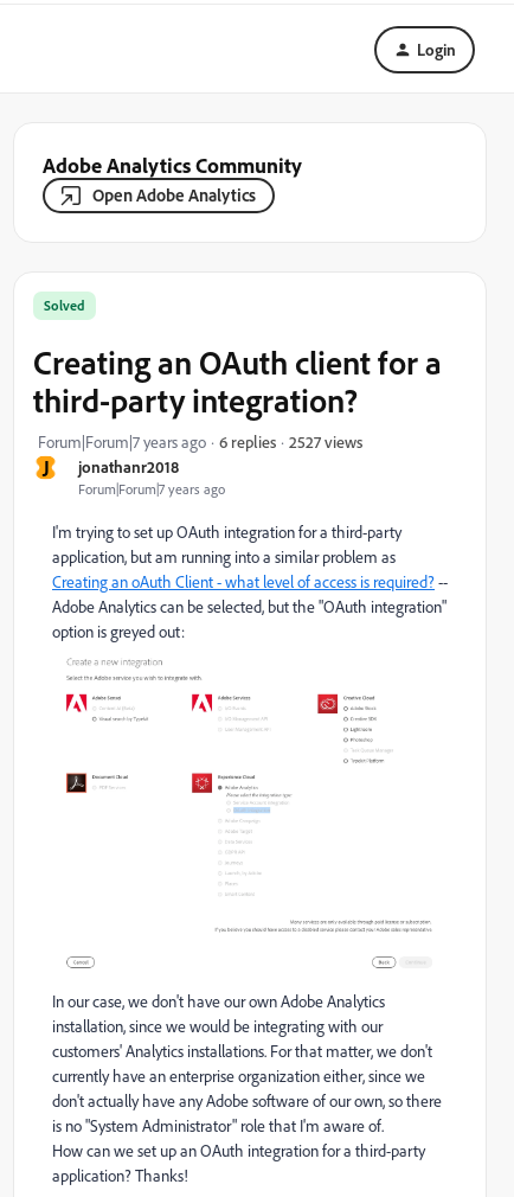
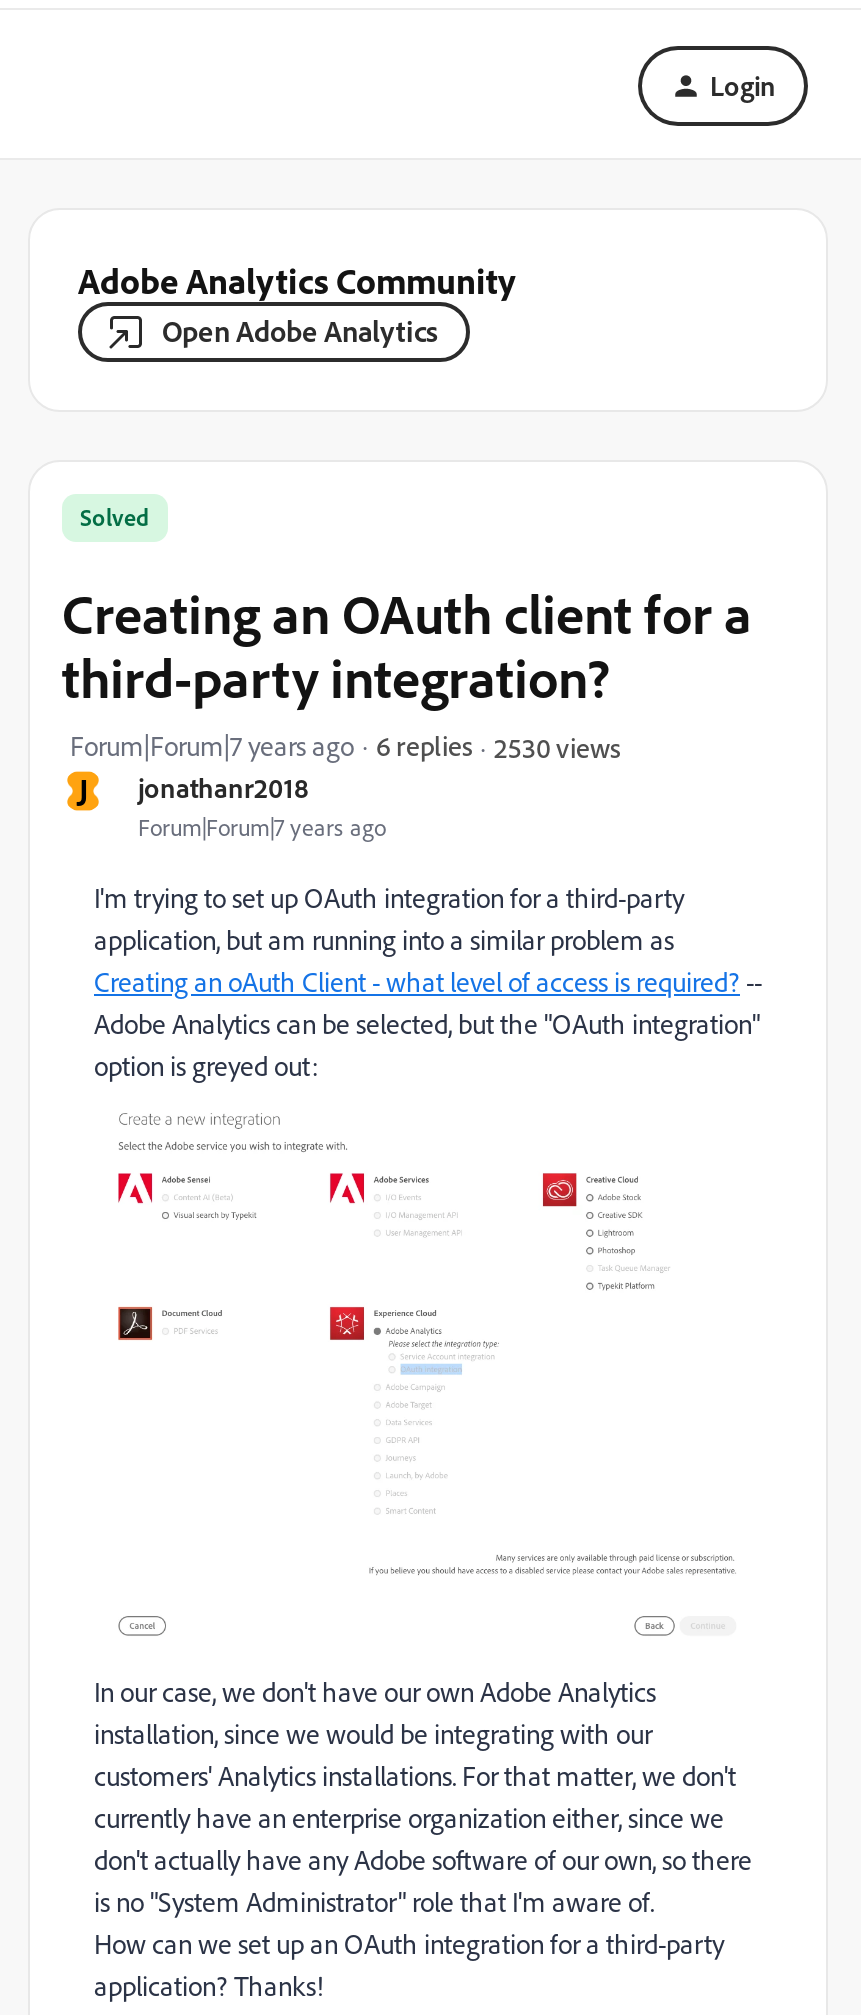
[289,431,362,451] 2527 views -> [494,729,620,763] 2530 views

